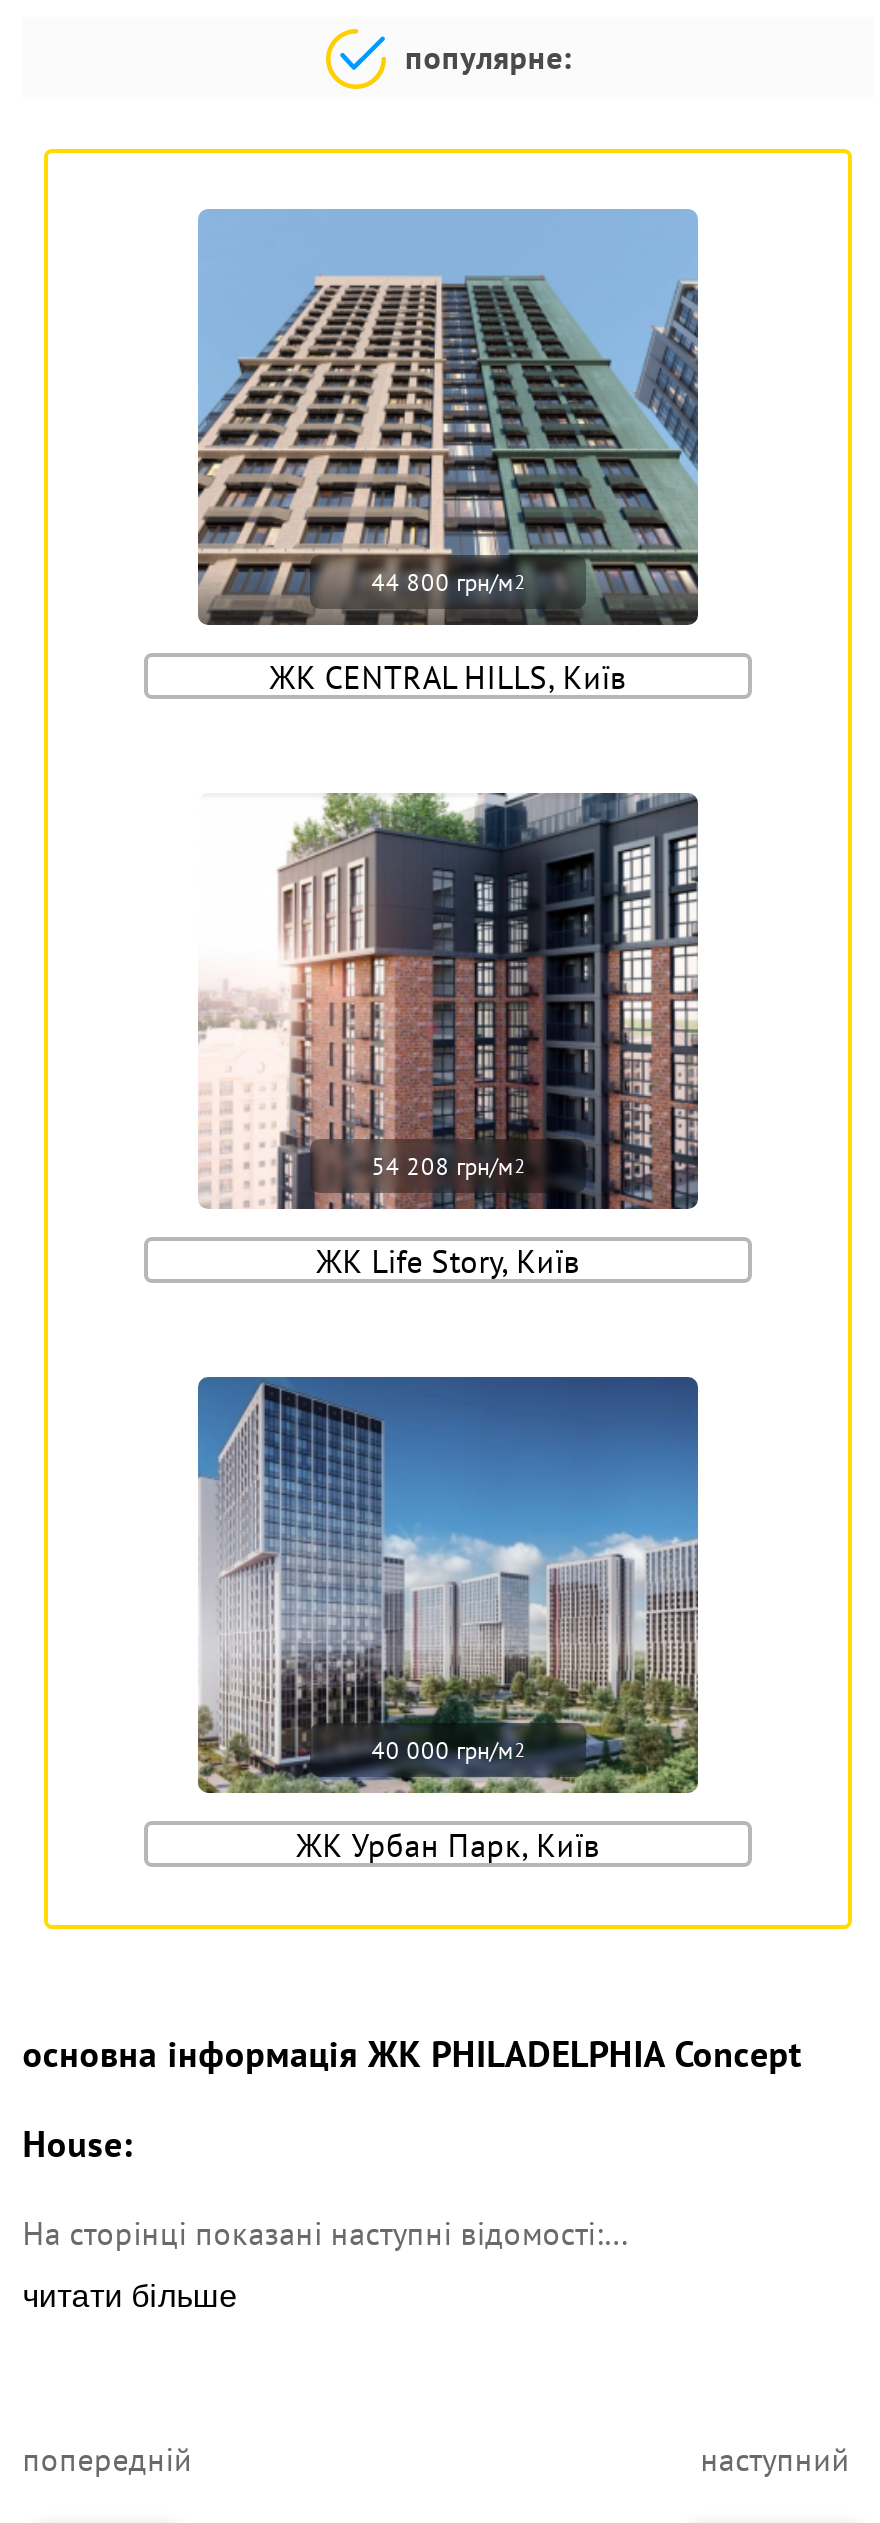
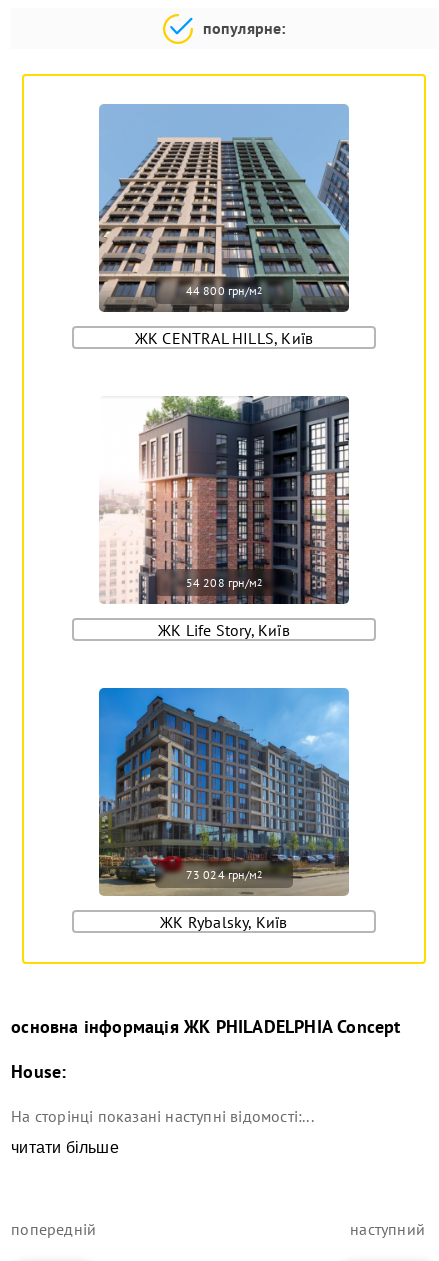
[196,1375,700,1793] [image] | 40 000 грн/м2 -> [98,687,350,896] [image] | 73 024 грн/м2
[296,1825,600,1865] ЖК Урбан Парк, Київ -> [160,912,288,932] ЖК Rybalsky, Київ

